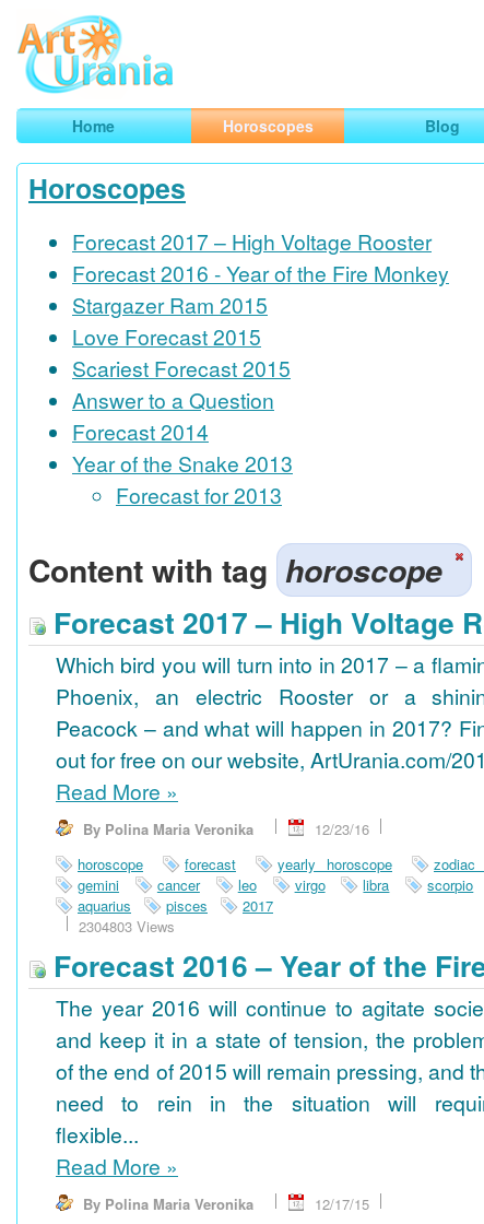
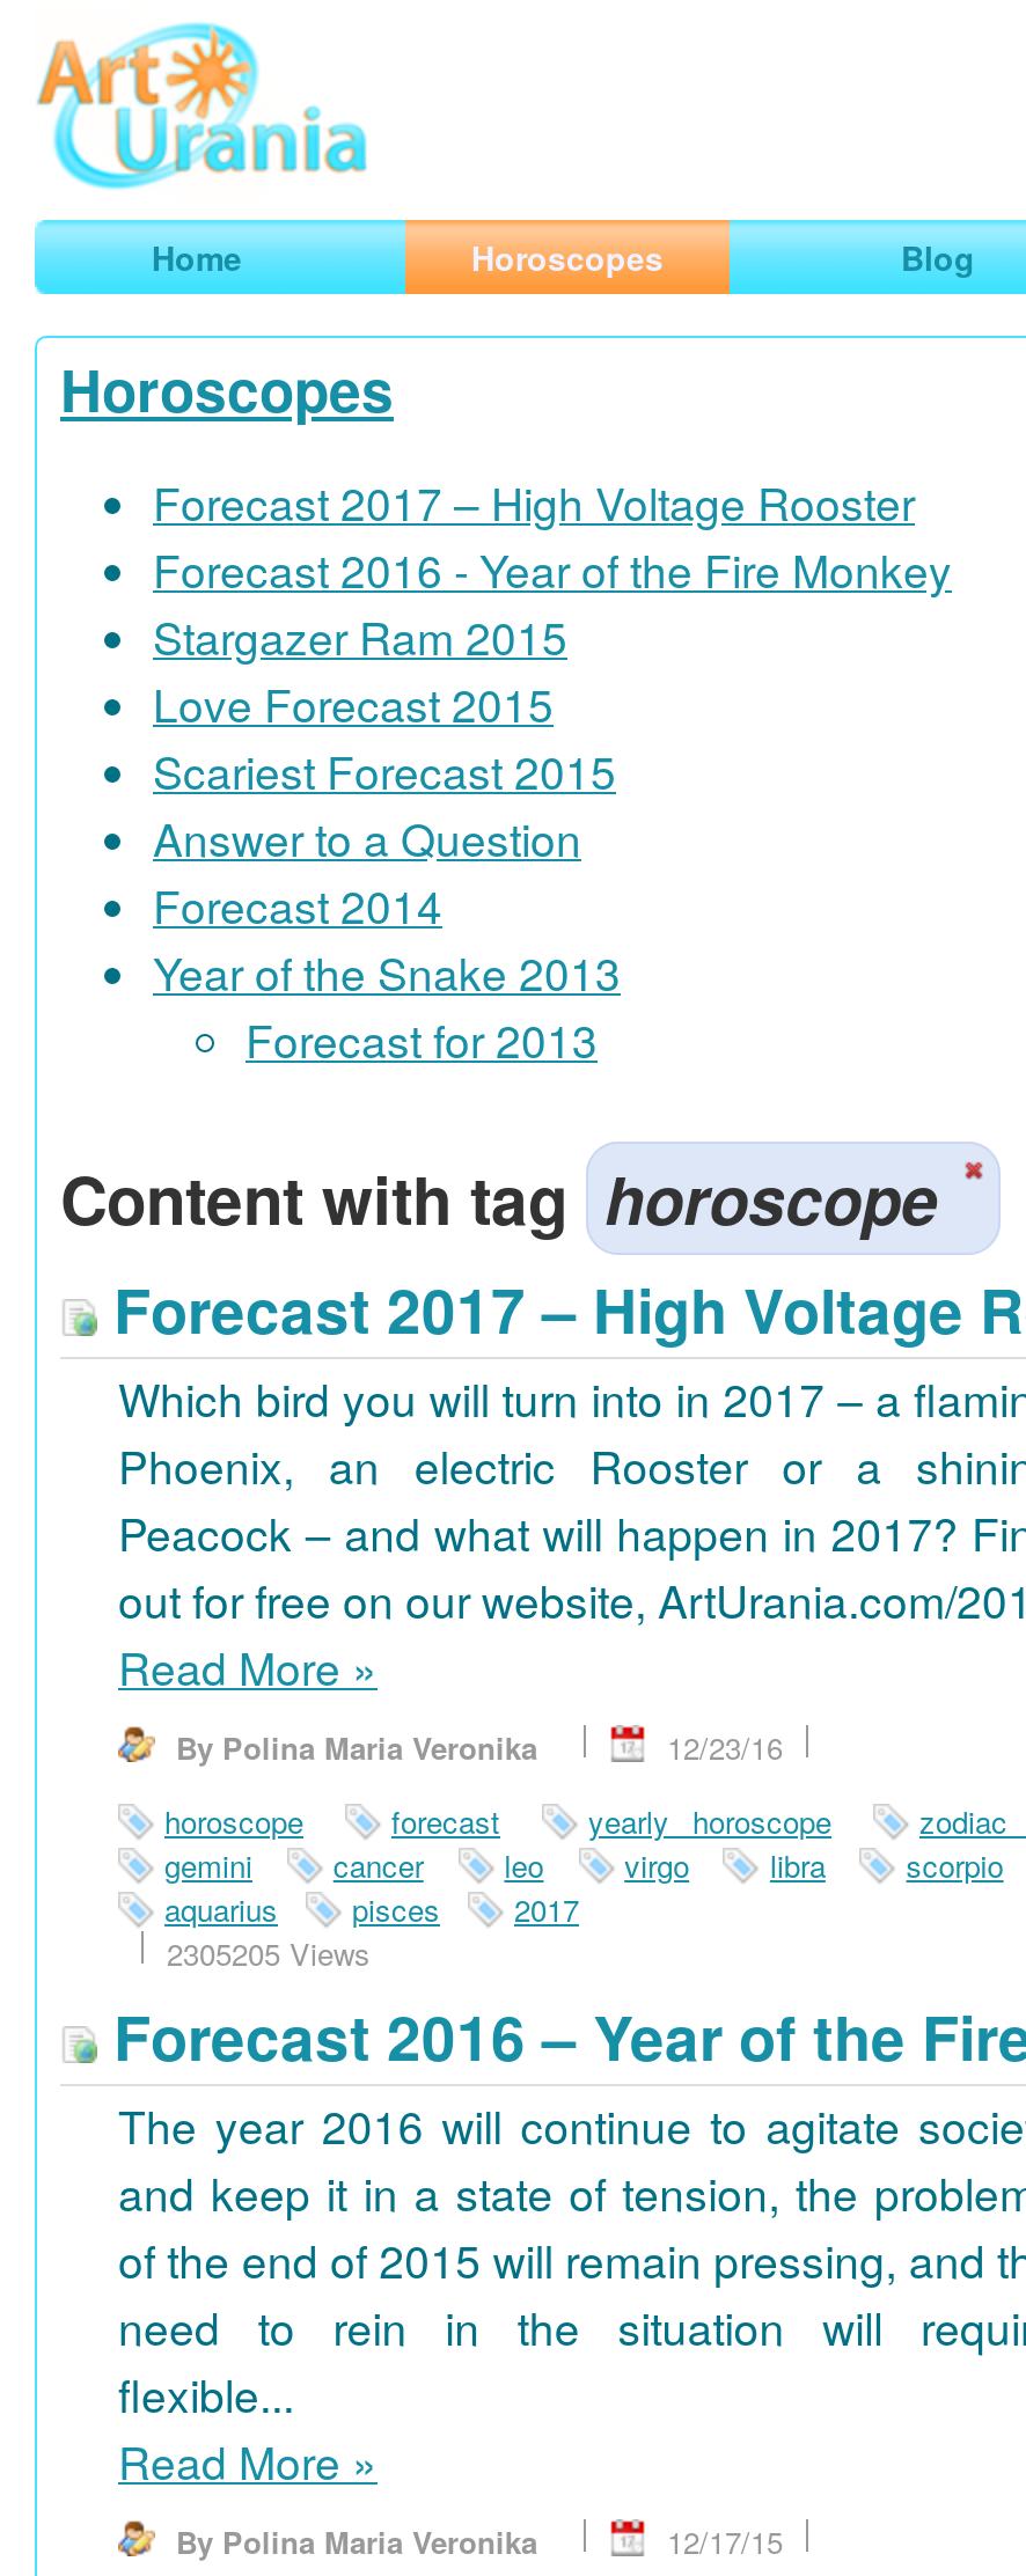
[79,916,175,937] 2304803 Views -> [167,1931,371,1975] 2305205 Views

